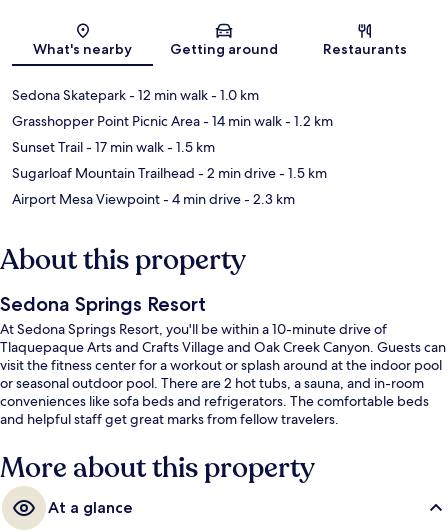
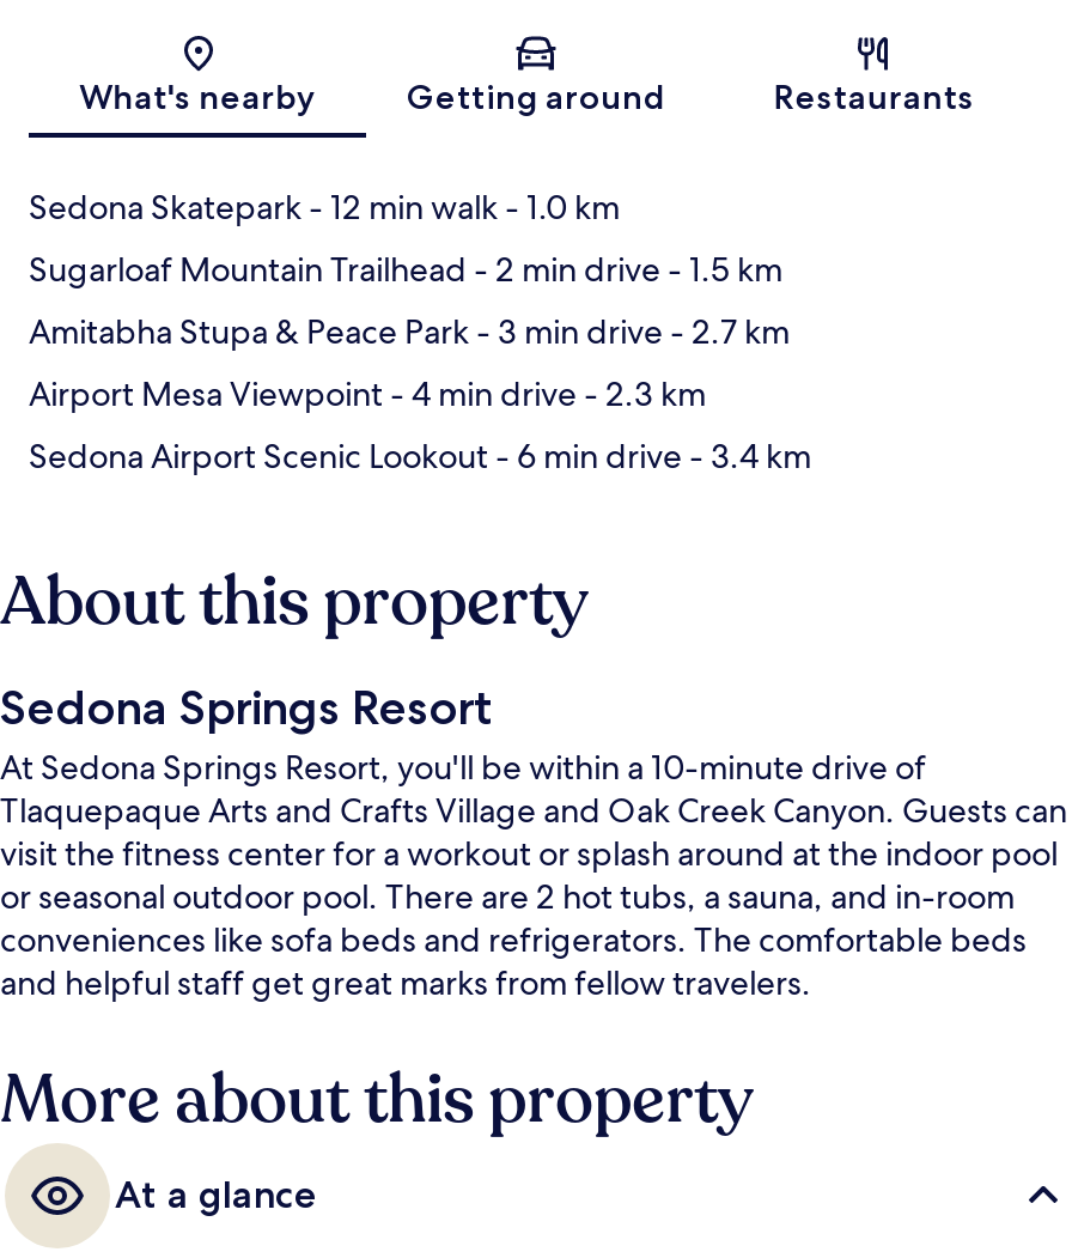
[12,112,333,156] Grasshopper Point Picnic Area - 14 min walk - 1.2 km | Sunset Trail - 17 min walk - 1.5 km -> none
moved [12,164,327,182] -> [29,248,782,292]: Sugarloaf Mountain Trailhead - 2 min drive - 1.5 km
none -> [29,311,790,354] Amitabha Stupa & Peace Park - 3 min drive - 2.7 km
moved [12,190,295,208] -> [29,373,706,416]: Airport Mesa Viewpoint - 4 min drive - 2.3 km
none -> [29,435,811,478] Sedona Airport Scenic Lookout - 6 min drive - 3.4 km

